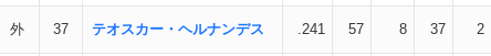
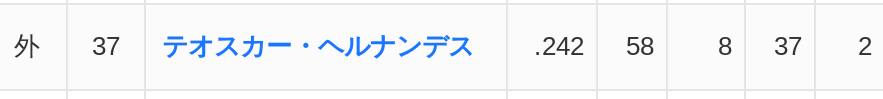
[297,21,325,37] .241 -> [534,31,584,61] .242
[348,21,364,37] 57 -> [626,31,654,61] 58

